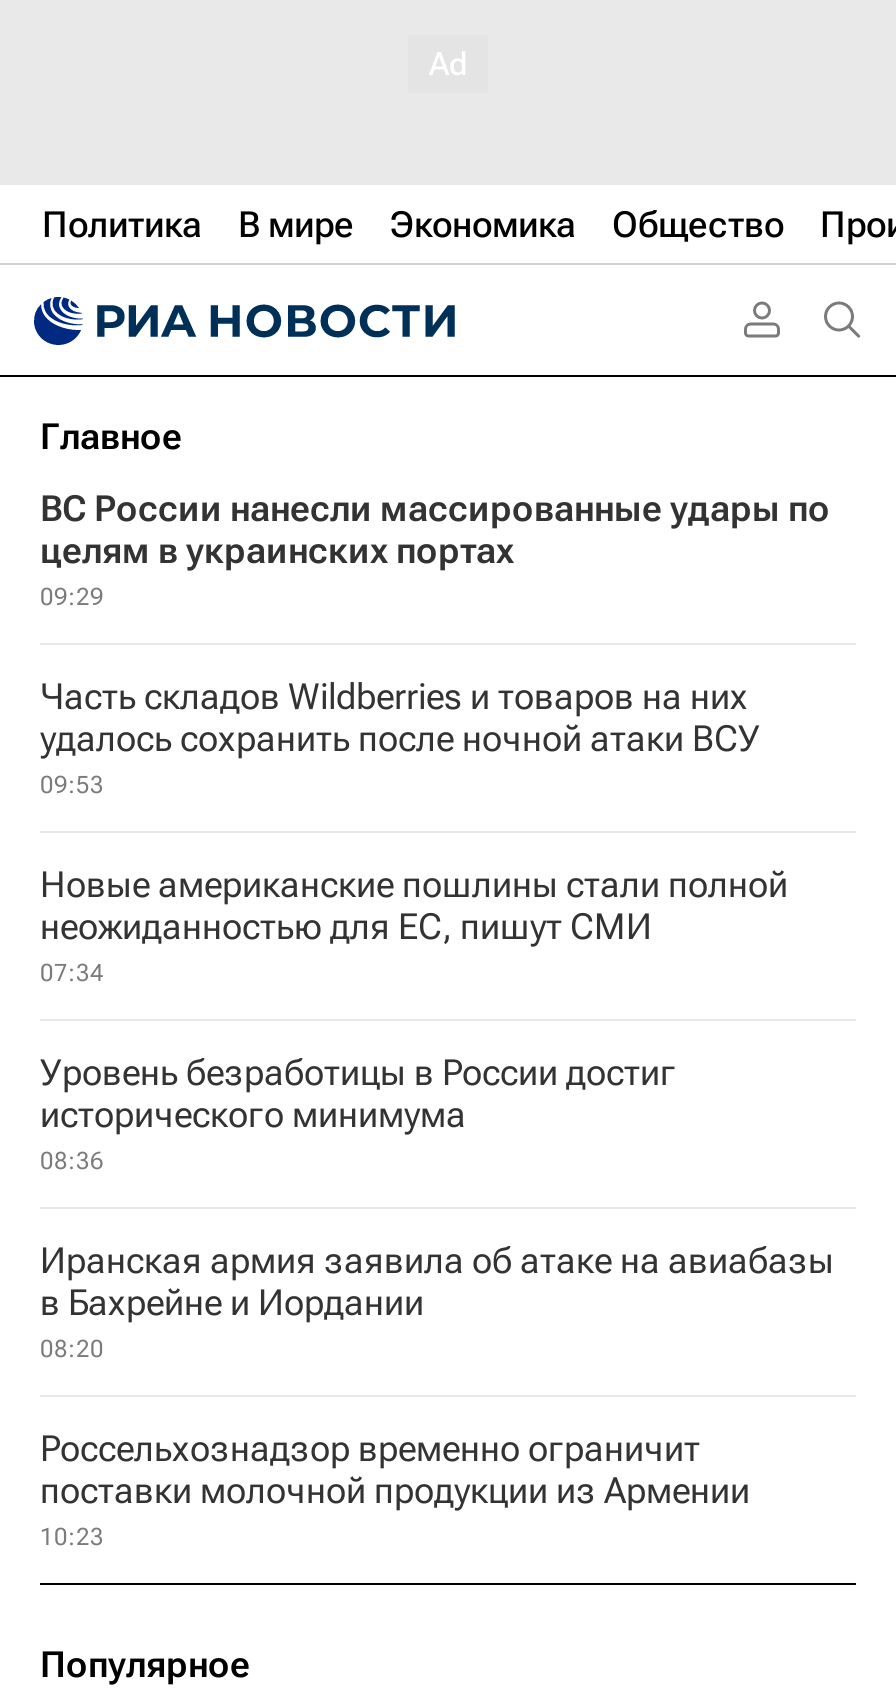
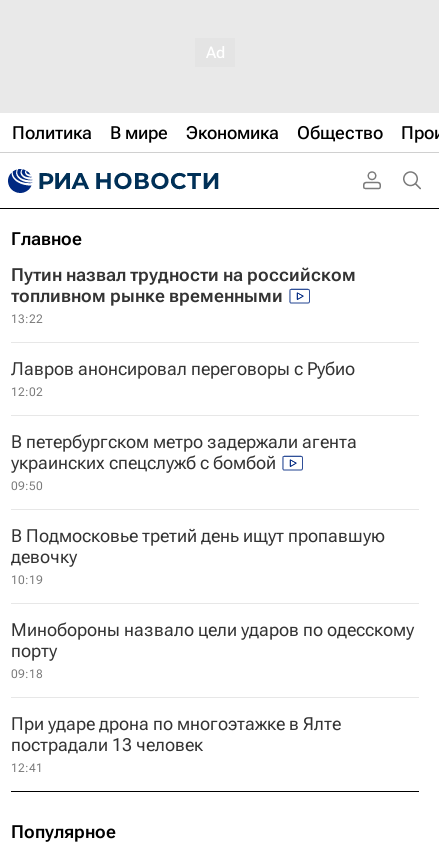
[40,487,830,611] ВС России нанесли массированные удары по | целям в украинских портах | 09:29 -> [11,264,356,326] Путин назвал трудности на российском | топливном рынке временными | 13:22
[40,675,760,799] Часть складов Wildberries и товаров на них | удалось сохранить после ночной атаки ВСУ | 09:53 -> [11,358,355,399] Лавров анонсировал переговоры с Рубио | 12:02
[40,863,788,987] Новые американские пошлины стали полной | неожиданностью для ЕС, пишут СМИ | 07:34 -> [11,431,357,493] В петербургском метро задержали агента | украинских спецслужб с бомбой | 09:50
[40,1051,676,1175] Уровень безработицы в России достиг | исторического минимума | 08:36 -> [11,525,385,587] В Подмосковье третий день ищут пропавшую | девочку | 10:19
[40,1239,834,1363] Иранская армия заявила об атаке на авиабазы | в Бахрейне и Иордании | 08:20 -> [11,619,414,681] Минобороны назвало цели ударов по одесскому | порту | 09:18
[40,1427,750,1551] Россельхознадзор временно ограничит | поставки молочной продукции из Армении | 10:23 -> [11,713,341,775] При ударе дрона по многоэтажке в Ялте | пострадали 13 человек | 12:41

